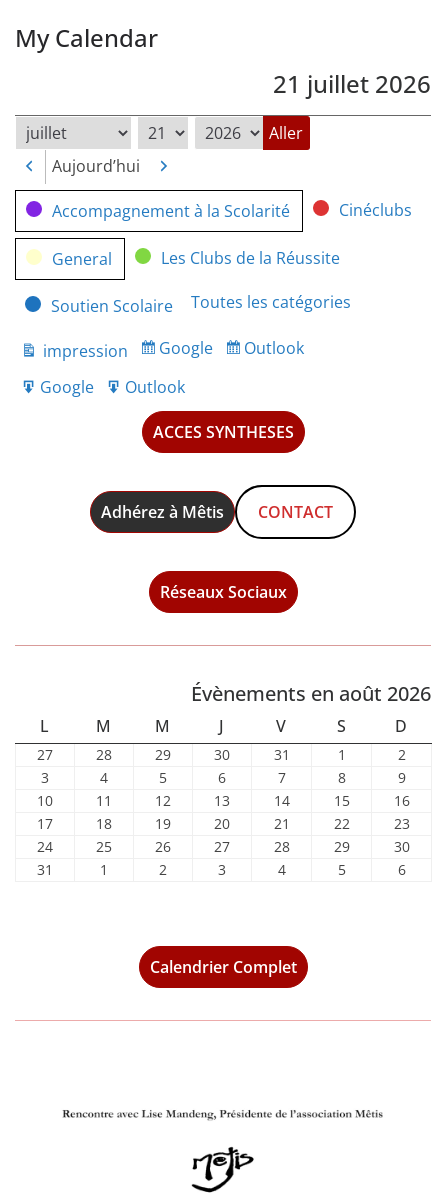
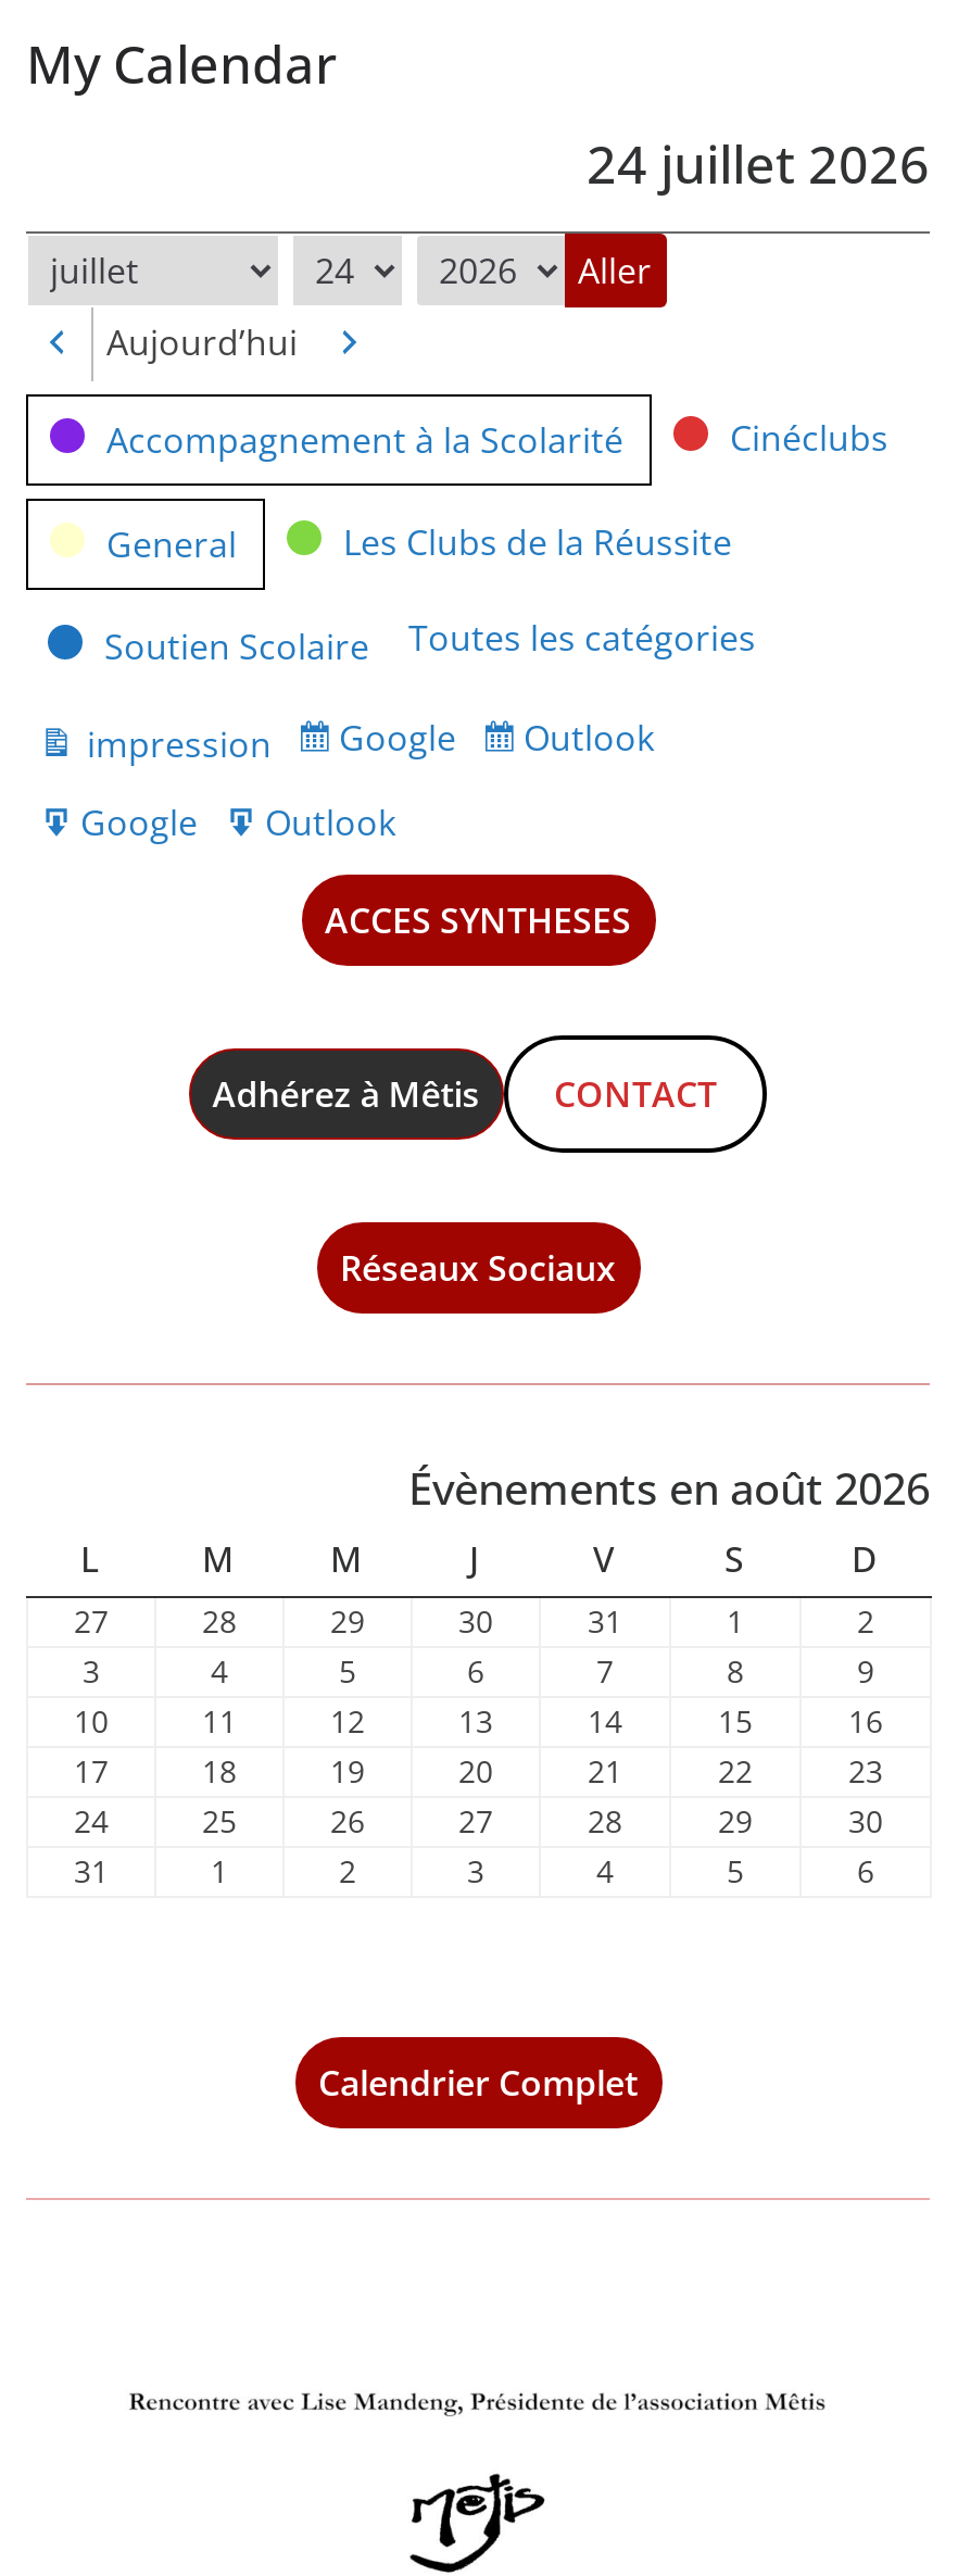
[273,67,431,100] 21 juillet 2026 -> [587,127,930,199] 24 juillet 2026

